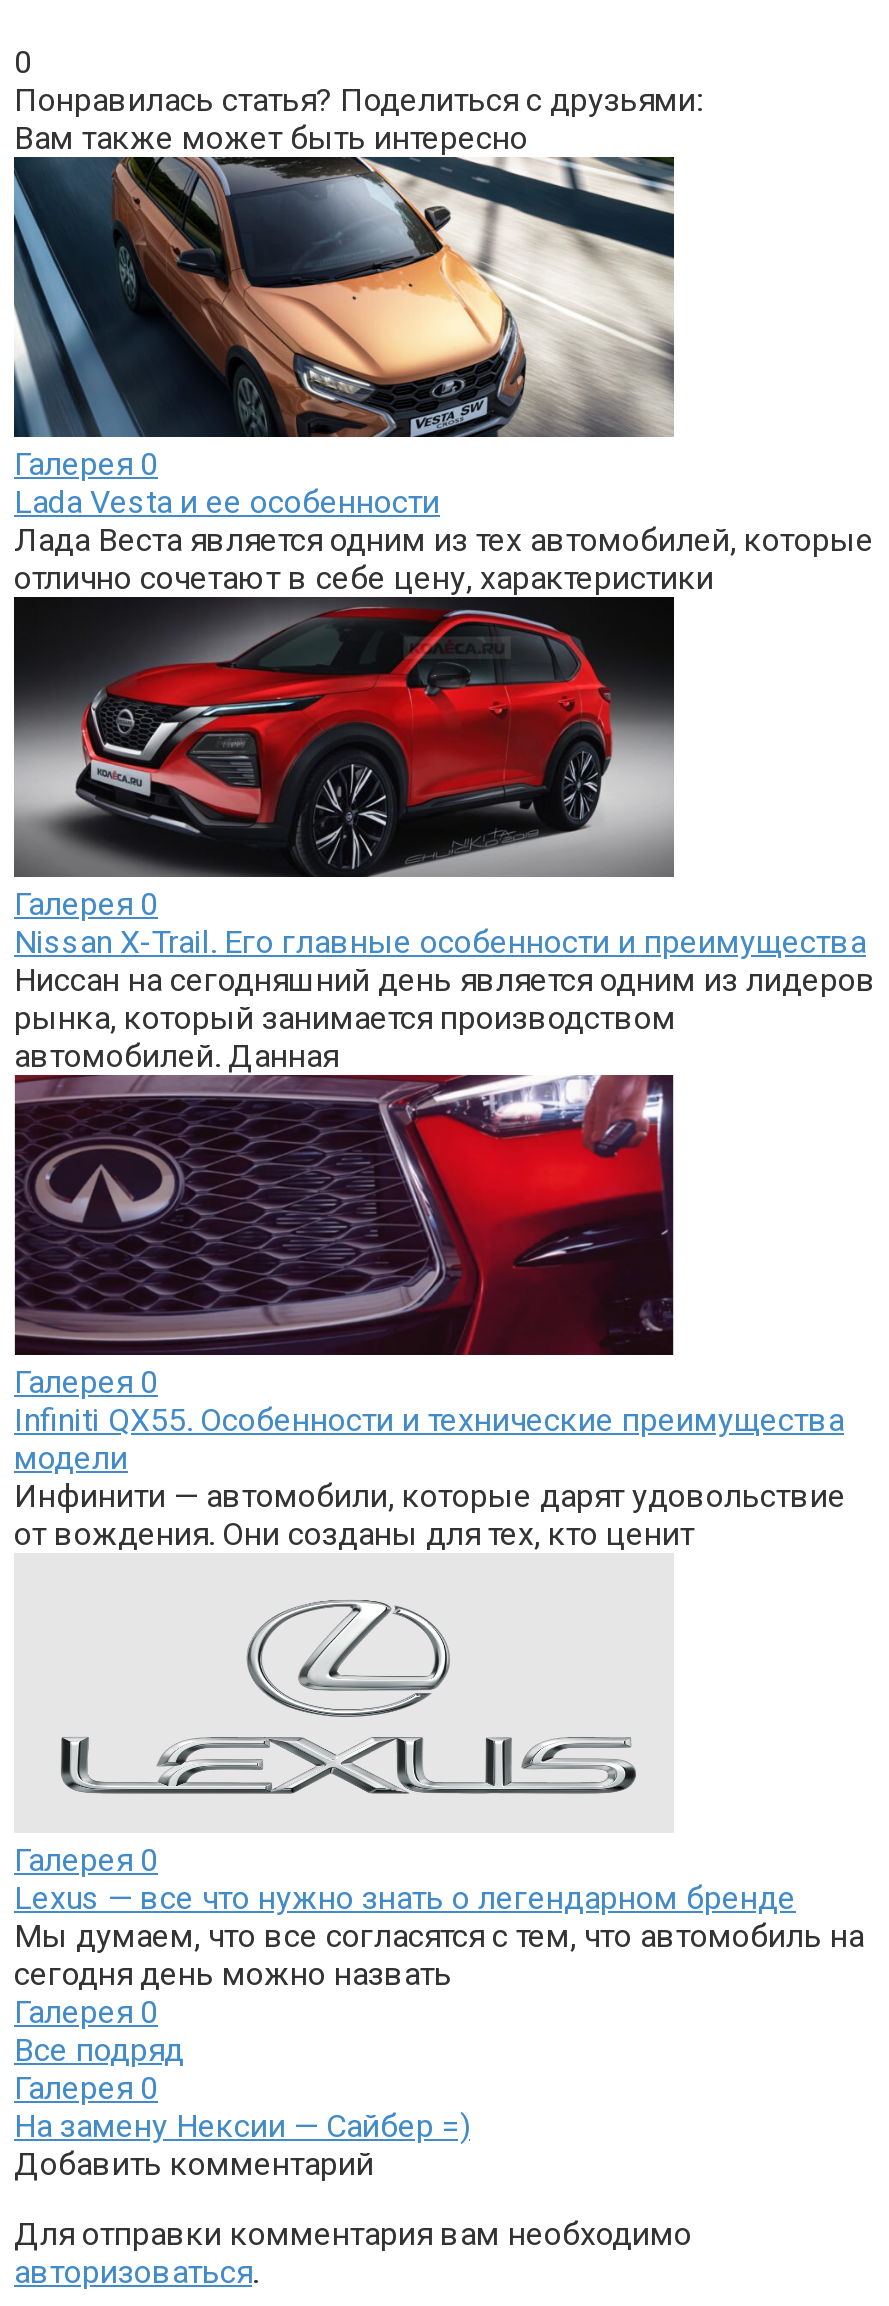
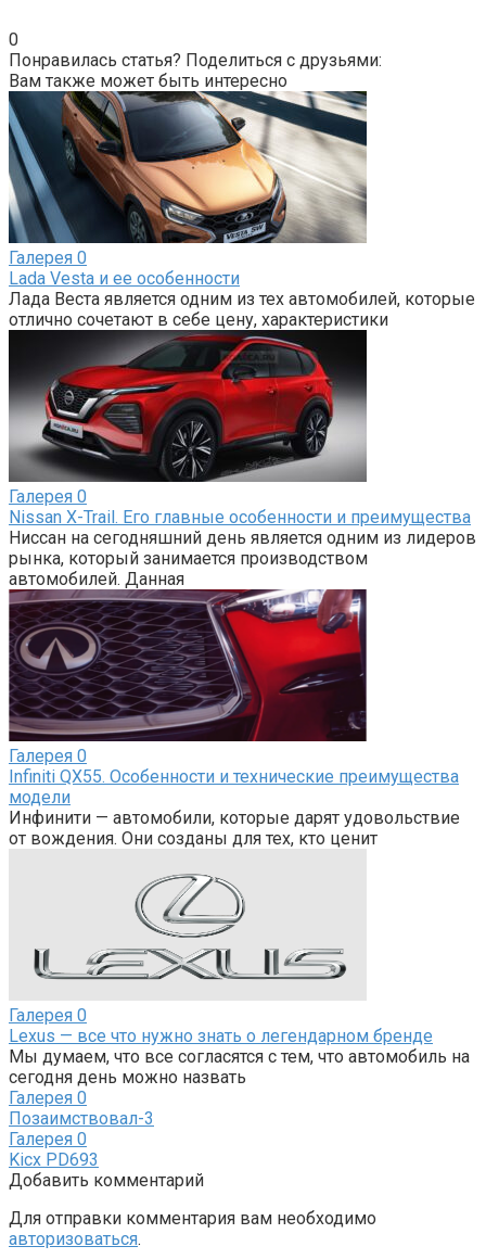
[14,2031,184,2069] Все подряд -> [9,1108,154,1129] Позаимствовал-3
[14,2107,470,2145] На замену Нексии — Сайбер =) -> [9,1149,99,1170] Kicx PD693

